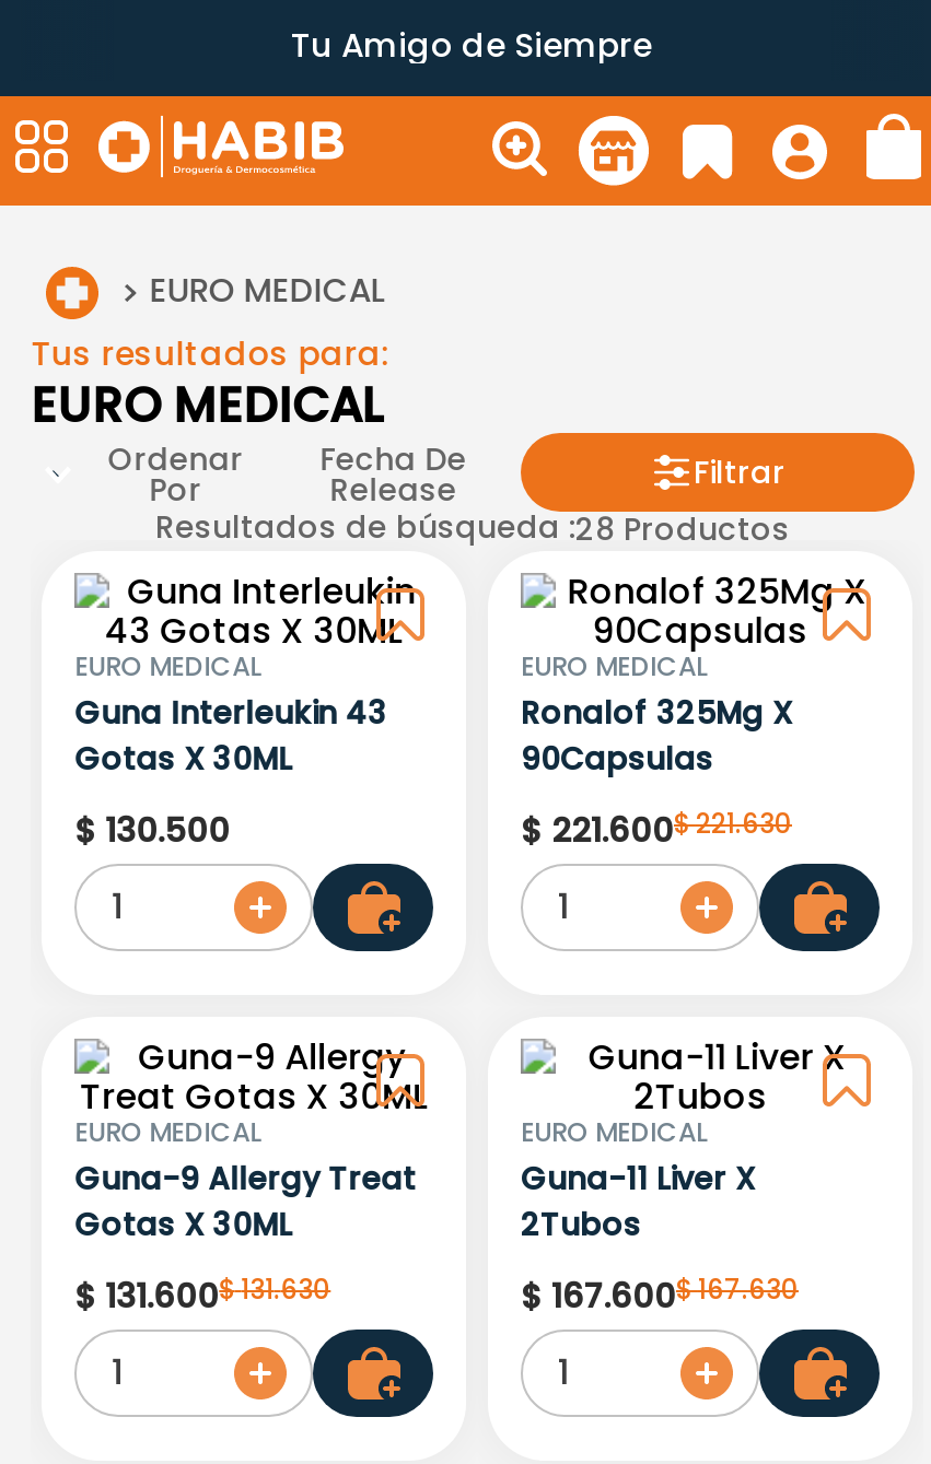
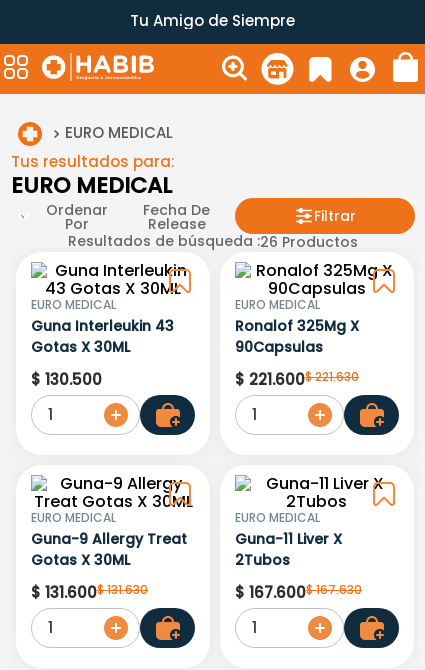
[155,505,790,551] Resultados de búsqueda :28Productos -> [68,231,358,252] Resultados de búsqueda :26Productos

